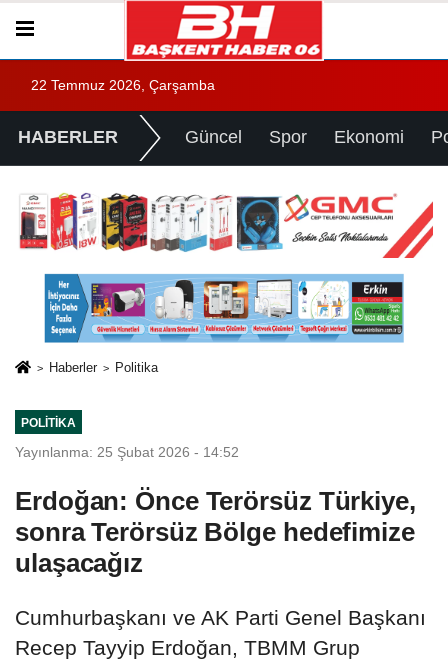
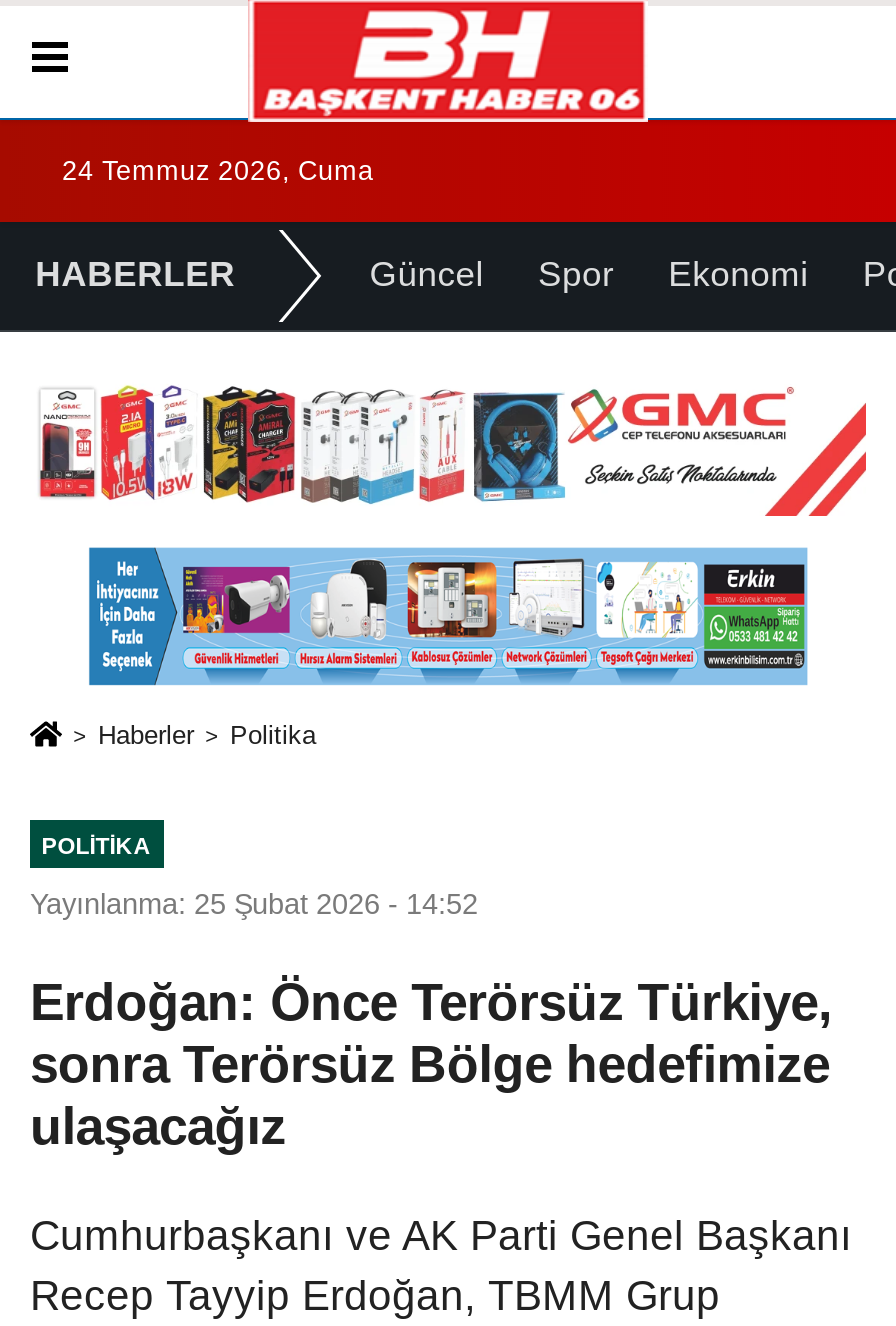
[31,78,215,93] 22 Temmuz 2026, Çarşamba -> [62,156,374,186] 24 Temmuz 2026, Cuma

